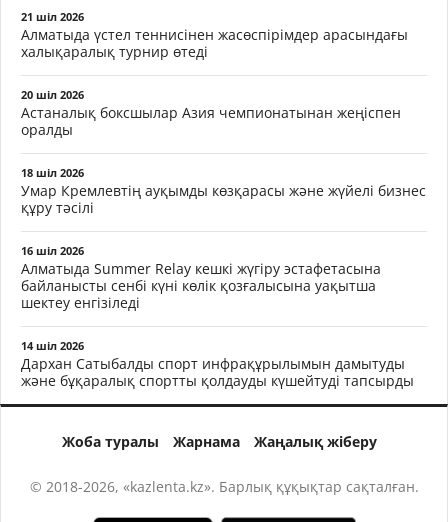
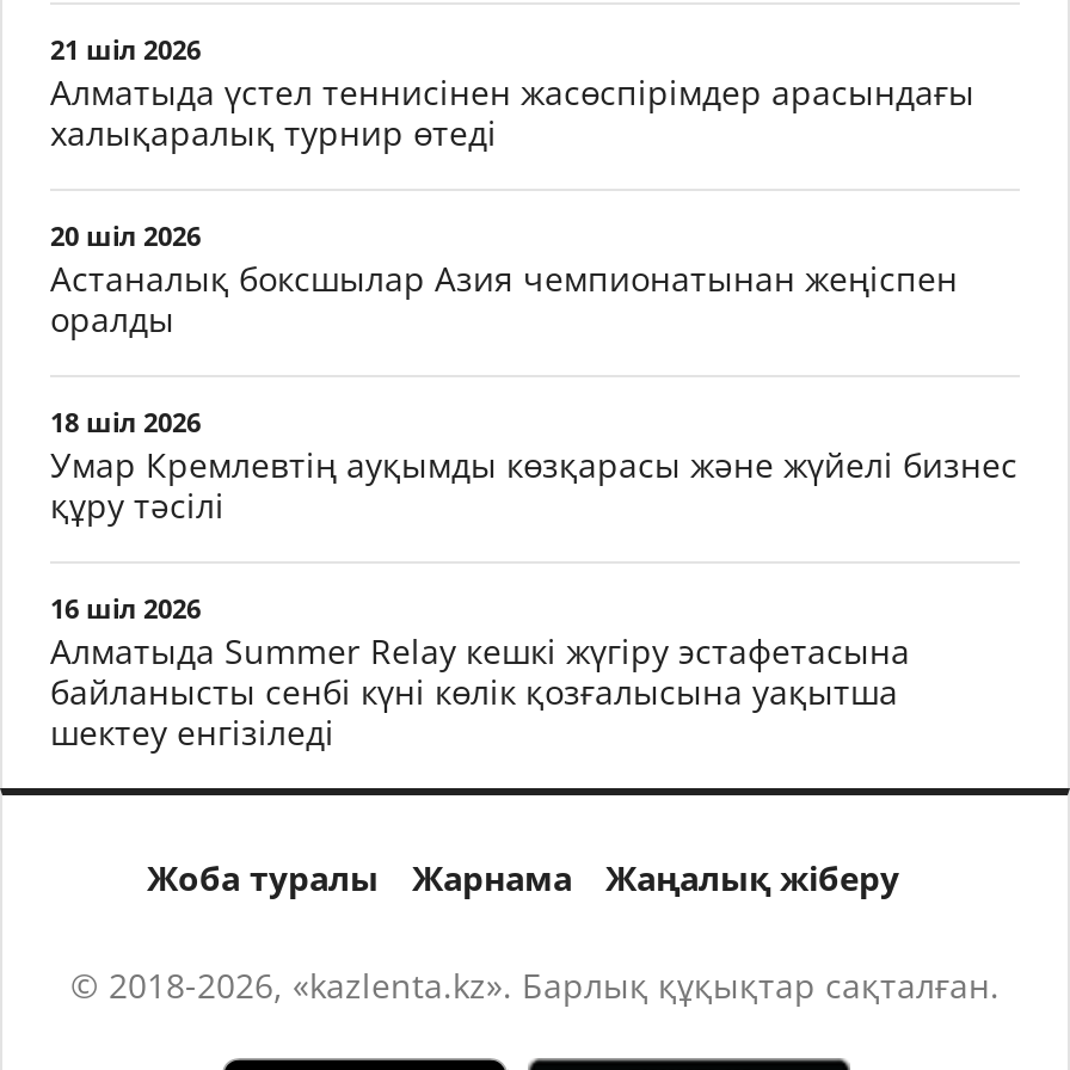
[21,338,414,390] 14 шіл 2026 | Дархан Сатыбалды спорт инфрақұрылымын дамытуды | және бұқаралық спортты қолдауды күшейтуді тапсырды -> none

